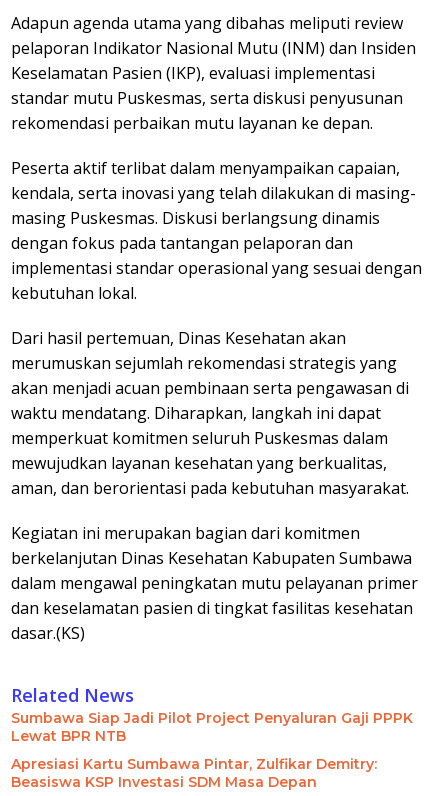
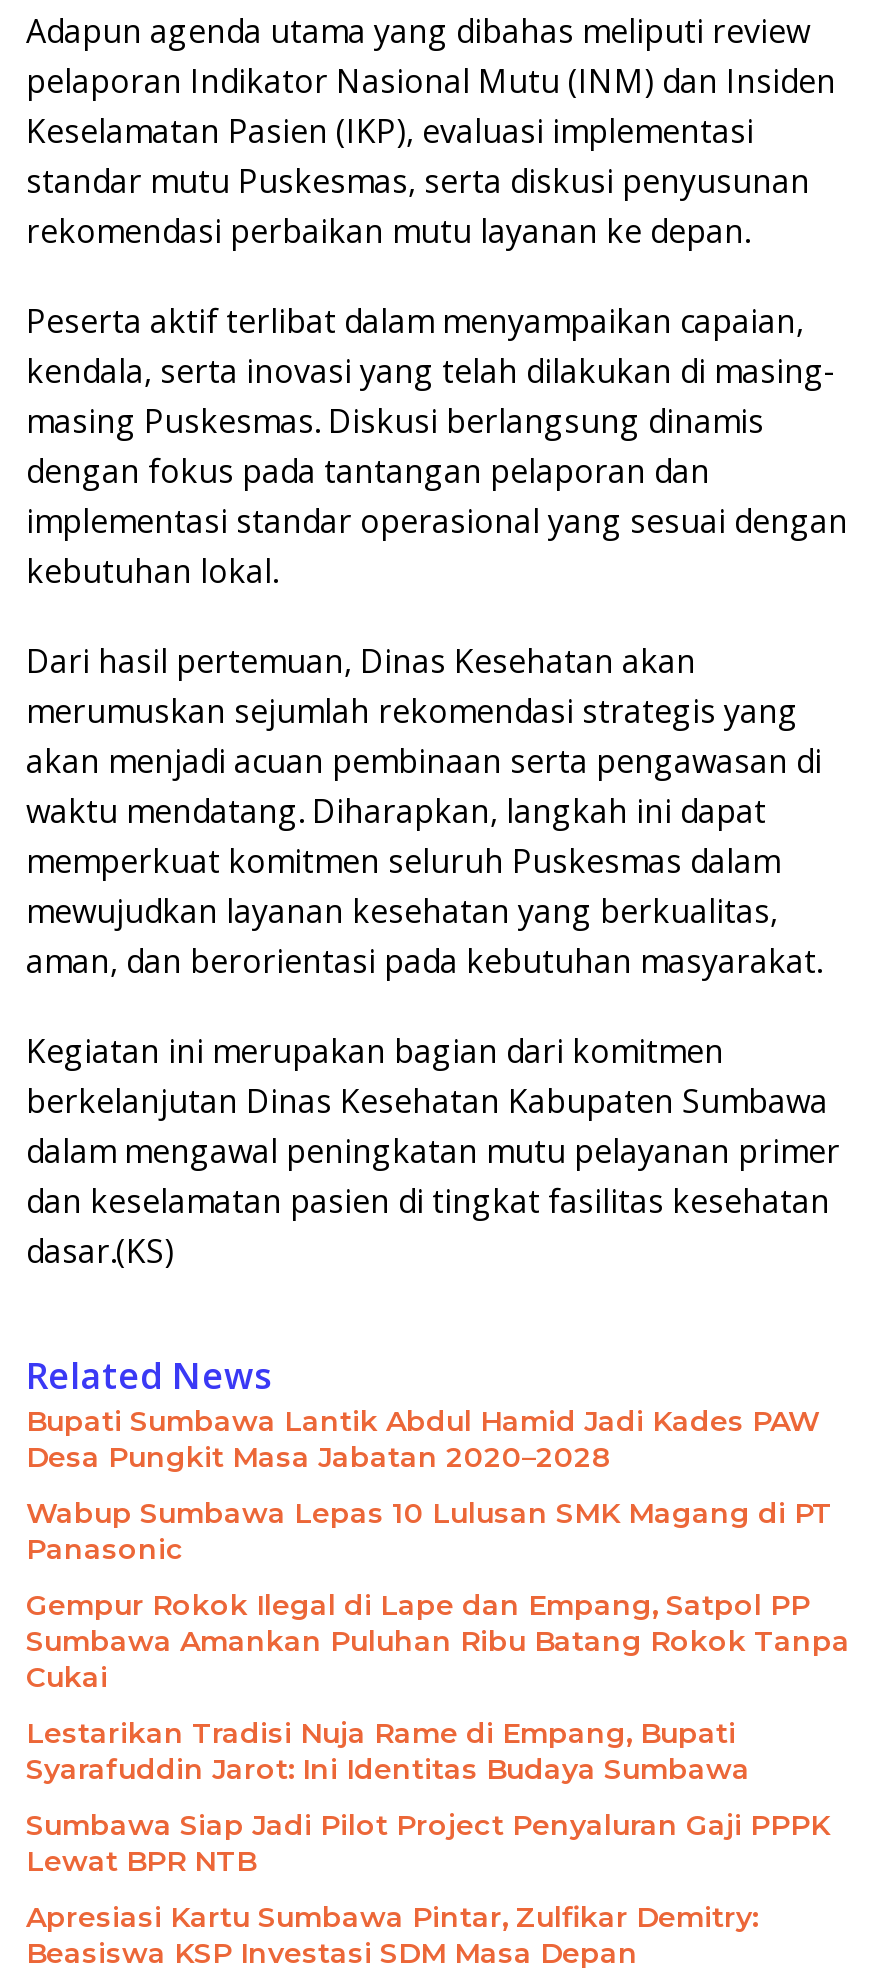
none -> [26,1402,850,1786] Bupati Sumbawa Lantik Abdul Hamid Jadi Kades PAW | Desa Pungkit Masa Jabatan 2020–2028 | Wabup Sumbawa Lepas 10 Lulusan SMK Magang di PT | Panasonic | Gempur Rokok Ilegal di Lape dan Empang, Satpol PP | Sumbawa Amankan Puluhan Ribu Batang Rokok Tanpa | Cukai | Lestarikan Tradisi Nuja Rame di Empang, Bupati | Syarafuddin Jarot: Ini Identitas Budaya Sumbawa

